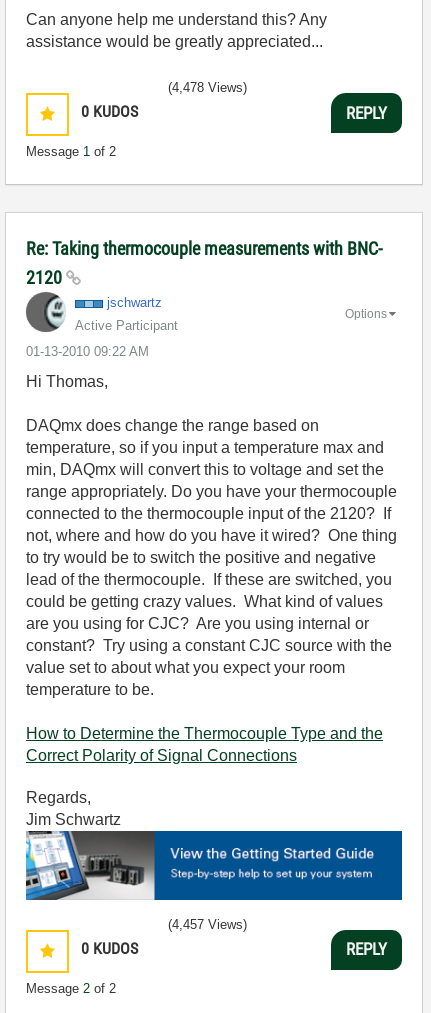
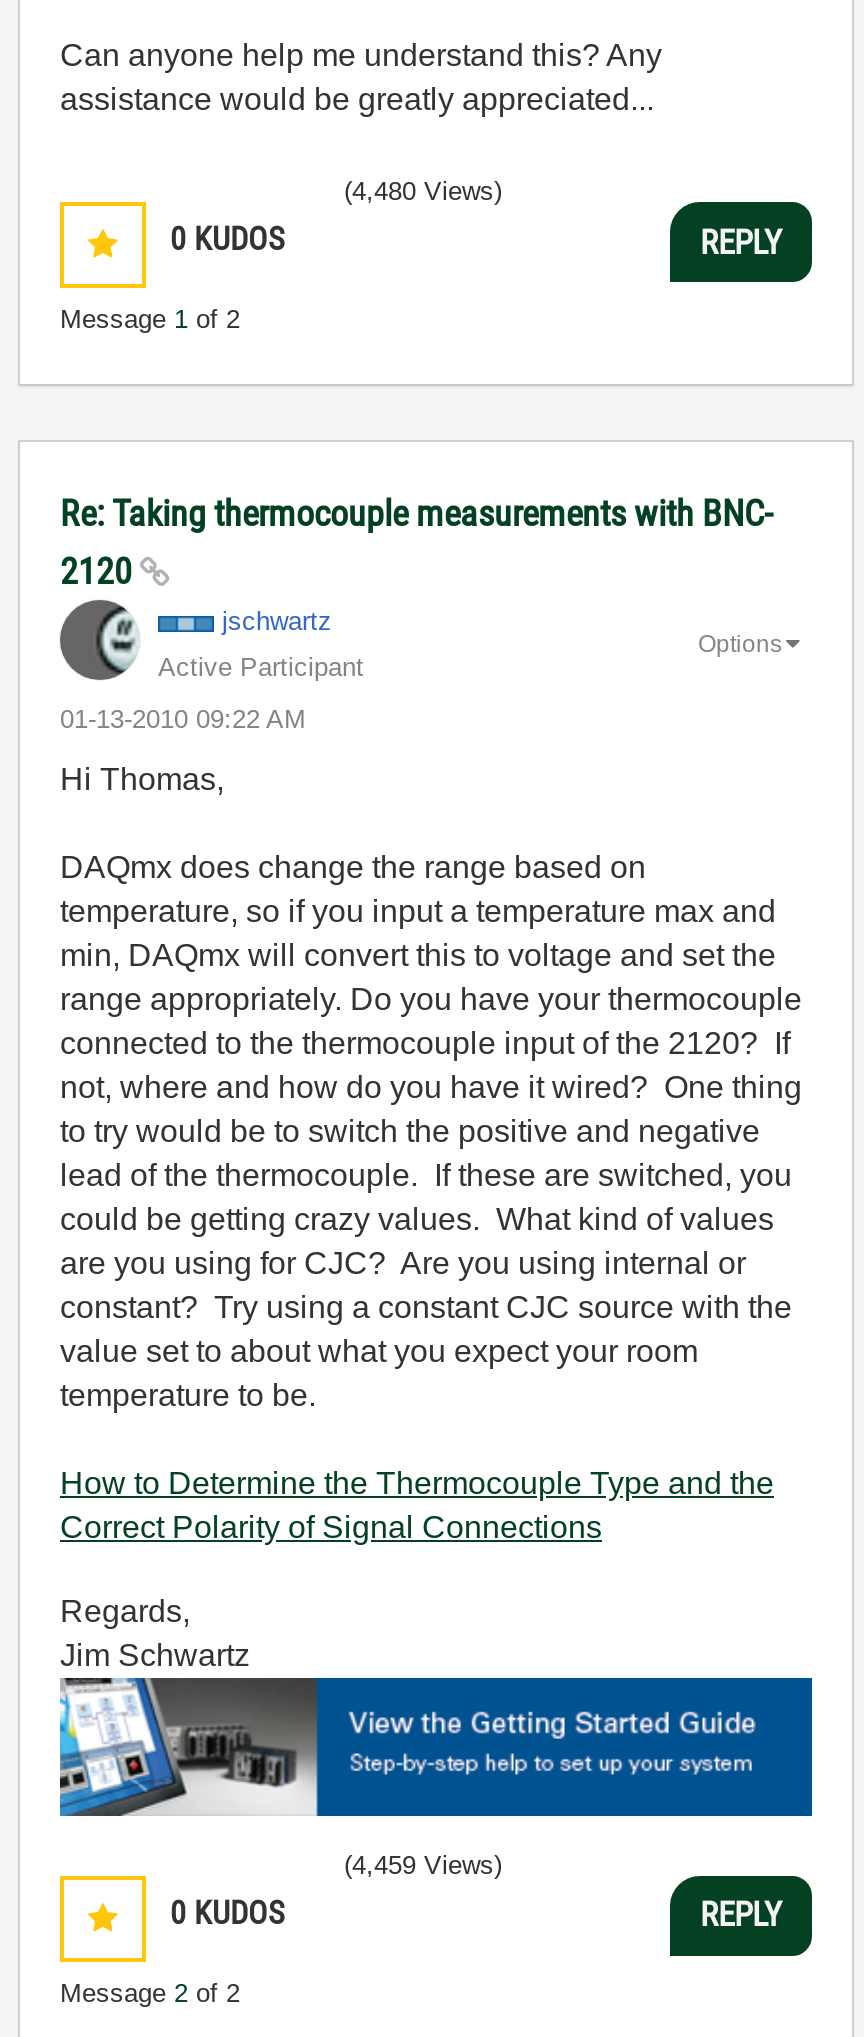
[168,80,247,95] (4,478 Views) -> [344,176,502,206] (4,480 Views)
[168,917,247,932] (4,457 Views) -> [344,1850,502,1880] (4,459 Views)

